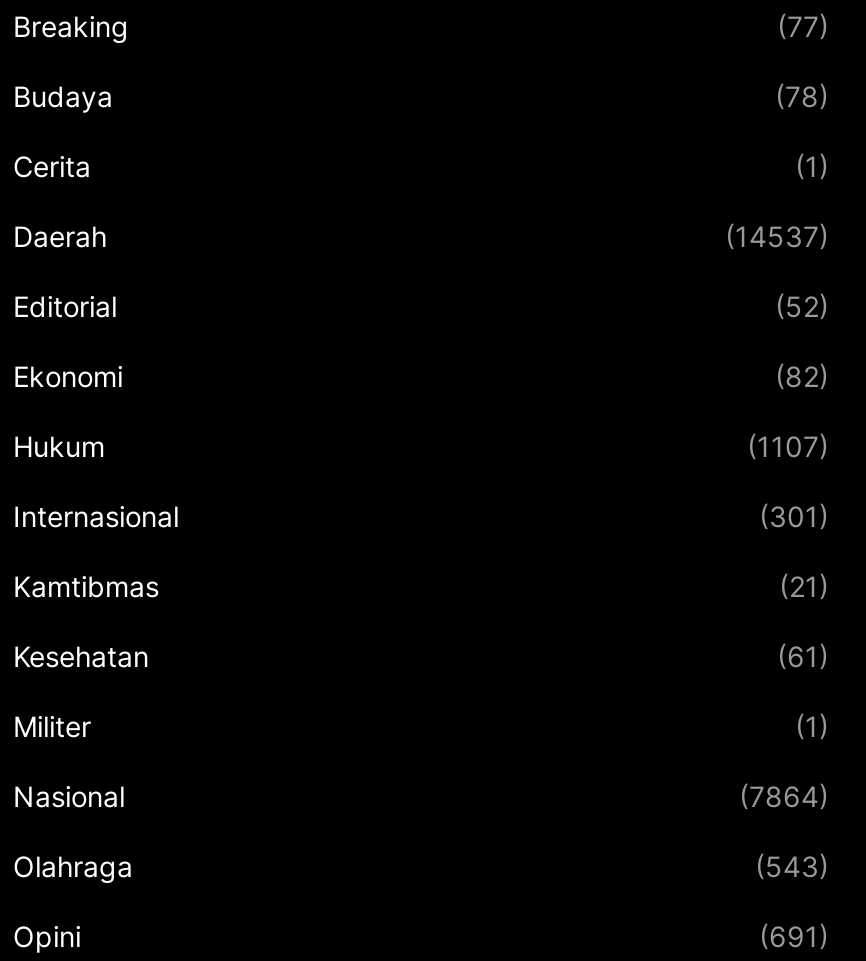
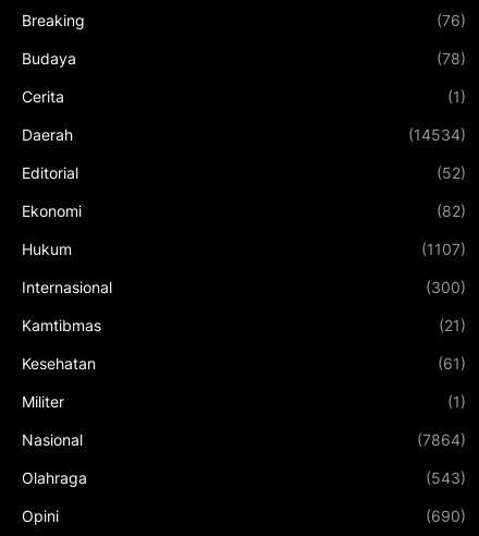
[777,8,829,42] (77) -> [437,11,466,29] (76)
[725,218,829,252] (14537) -> [408,125,466,143] (14534)
[759,498,829,532] (301) -> [426,277,466,296] (300)
[759,918,829,952] (691) -> [426,506,466,525] (690)

